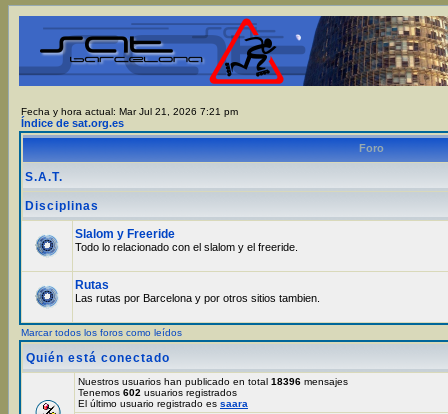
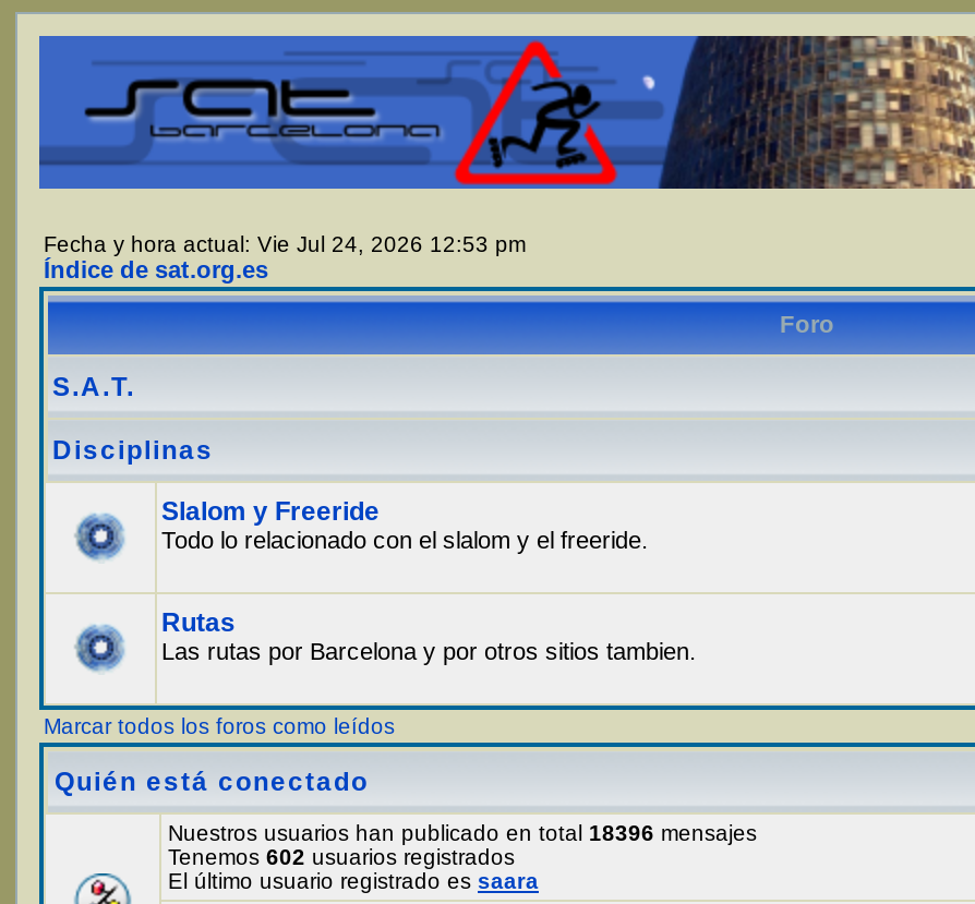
[21,106,238,117] Fecha y hora actual: Mar Jul 21, 2026 7:21 pm -> [44,232,526,256] Fecha y hora actual: Vie Jul 24, 2026 12:53 pm

